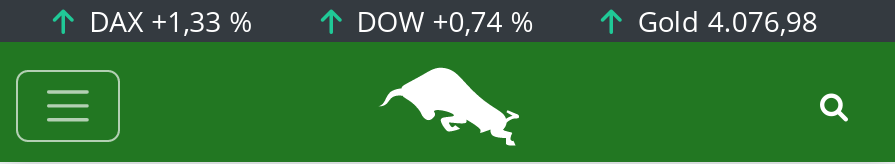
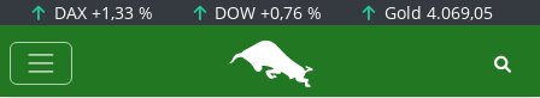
[348,2,534,40] DOW +0,74 % -> [210,1,322,24] DOW +0,76 %
[630,2,818,40] Gold 4.076,98 -> [380,1,493,24] Gold 4.069,05

